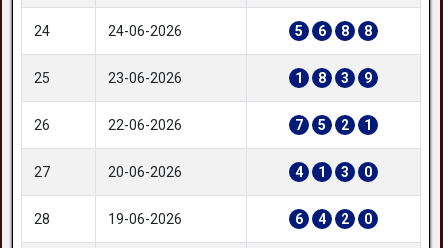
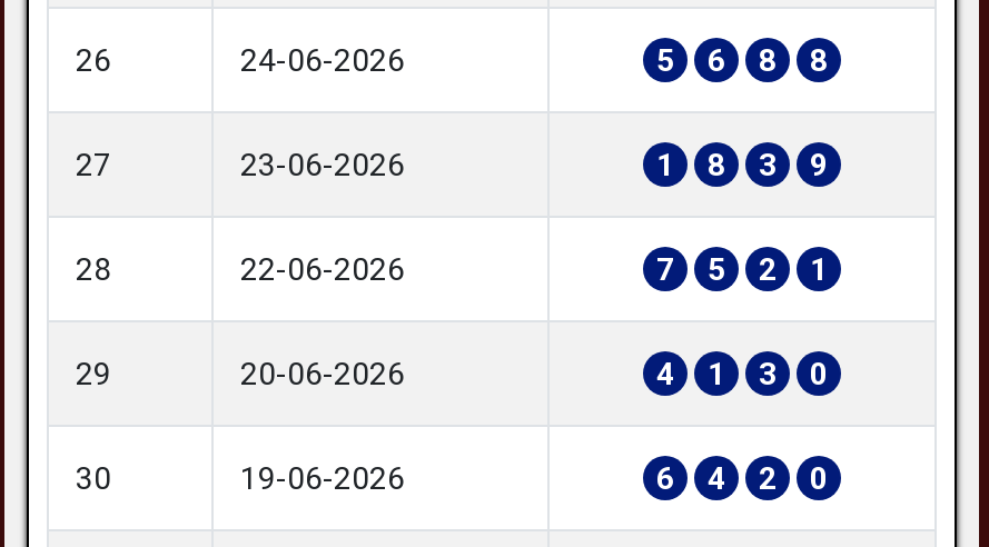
[34,23,50,39] 24 -> [76,42,111,77] 26
[34,70,50,86] 25 -> [76,146,111,182] 27
[34,117,50,133] 26 -> [76,251,111,286] 28
[34,164,50,180] 27 -> [76,355,111,391] 29
[34,211,50,227] 28 -> [76,460,111,495] 30

